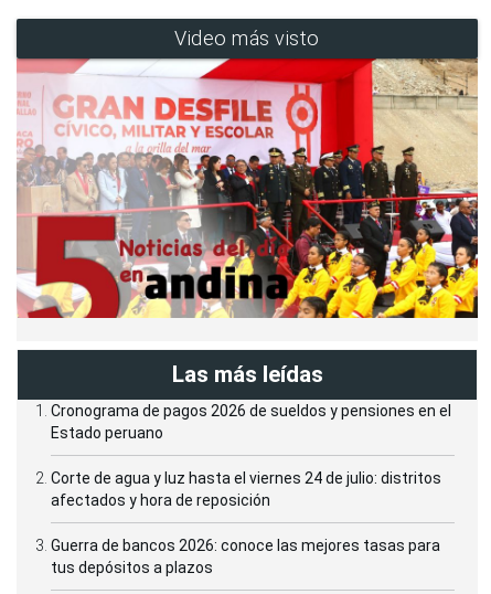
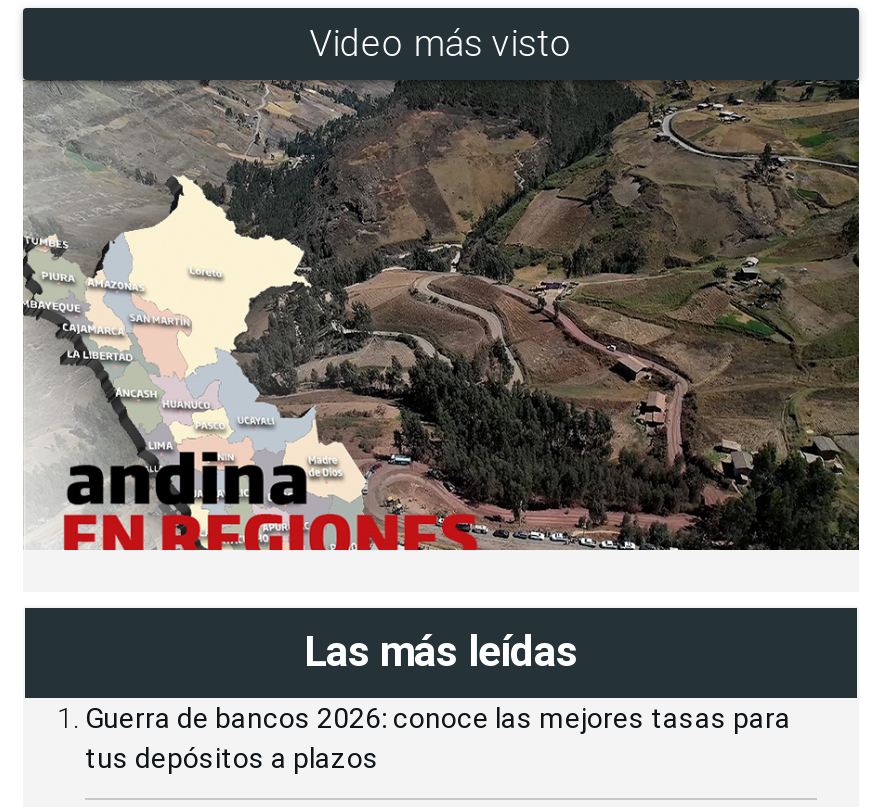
[17,57,479,319] [image] -> [21,80,861,552] [image]
[51,402,451,509] Cronograma de pagos 2026 de sueldos y pensiones en el | Estado peruano | Corte de agua y luz hasta el viernes 24 de julio: distritos | afectados y hora de reposición -> none

